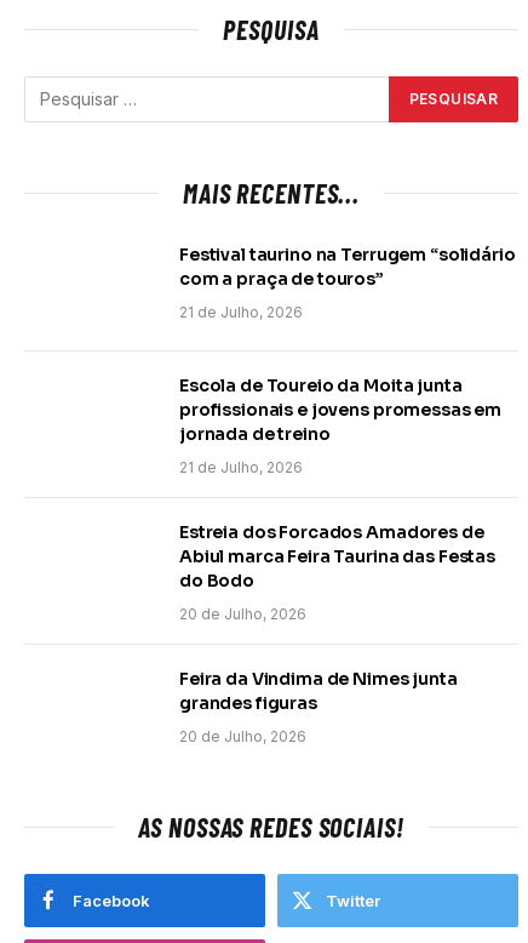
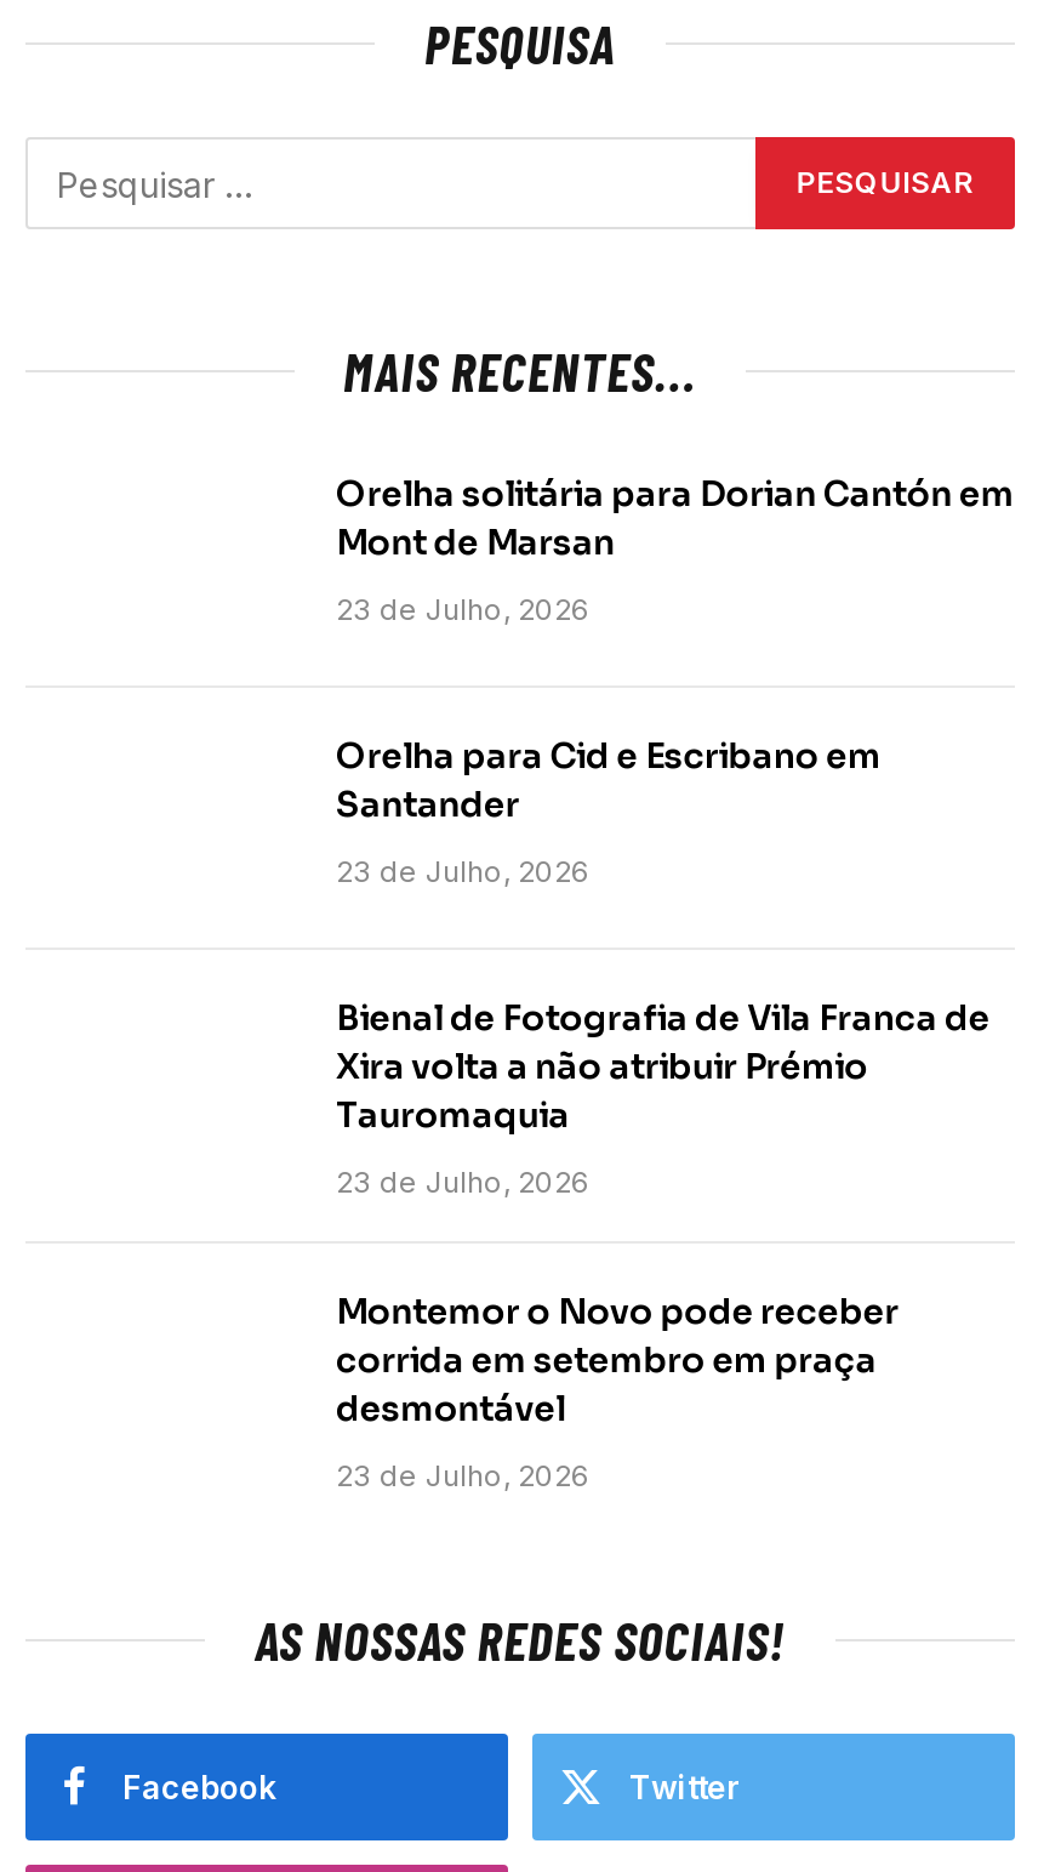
[179,243,515,289] Festival taurino na Terrugem “solidário | com a praça de touros” -> [336,473,1014,565] Orelha solitária para Dorian Cantón em | Mont de Marsan
[179,303,303,321] 21 de Julho, 2026 -> [336,592,591,628] 23 de Julho, 2026
[179,374,501,445] Escola de Toureio da Moita junta | profissionais e jovens promessas em | jornada de treino -> [336,735,881,827] Orelha para Cid e Escribano em | Santander
[179,458,303,476] 21 de Julho, 2026 -> [336,854,591,890] 23 de Julho, 2026
[179,521,495,591] Estreia dos Forcados Amadores de | Abiul marca Feira Taurina das Festas | do Bodo -> [336,997,990,1138] Bienal de Fotografia de Vila Franca de | Xira volta a não atribuir Prémio | Tauromaquia
[179,605,306,623] 20 de Julho, 2026 -> [336,1164,591,1201] 23 de Julho, 2026
[179,668,457,714] Feira da Vindima de Nimes junta | grandes figuras -> [336,1290,899,1431] Montemor o Novo pode receber | corrida em setembro em praça | desmontável
[179,727,306,745] 20 de Julho, 2026 -> [336,1458,591,1494] 23 de Julho, 2026

